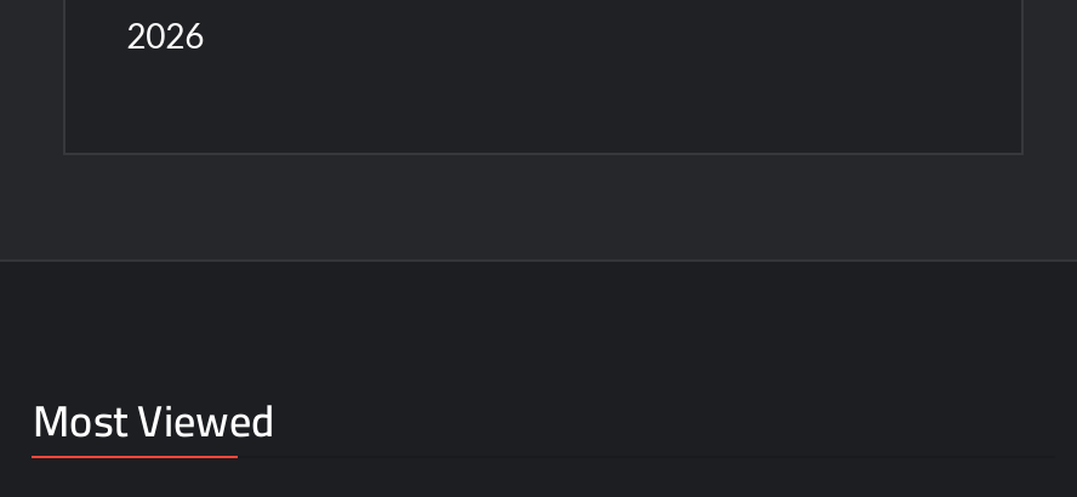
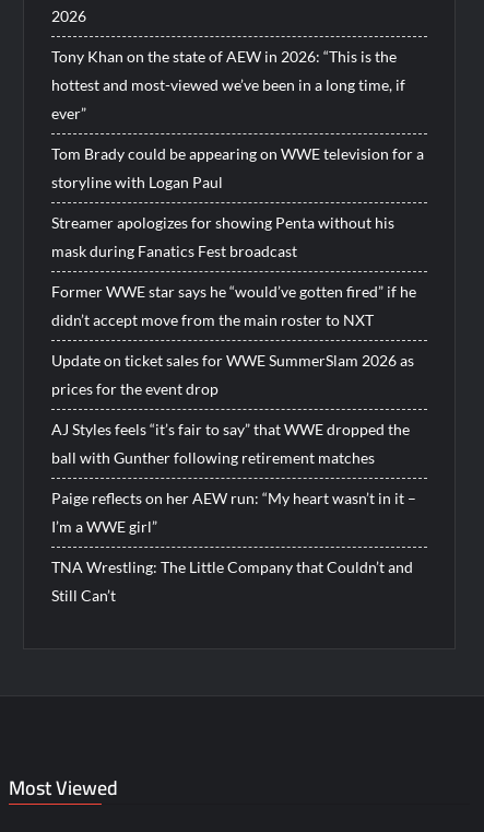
none -> [51,47,424,604] Tony Khan on the state of AEW in 2026: “This is the | hottest and most-viewed we’ve been in a long time, if | ever” | Tom Brady could be appearing on WWE television for a | storyline with Logan Paul | Streamer apologizes for showing Penta without his | mask during Fanatics Fest broadcast | Former WWE star says he “would’ve gotten fired” if he | didn’t accept move from the main roster to NXT | Update on ticket sales for WWE SummerSlam 2026 as | prices for the event drop | AJ Styles feels “it’s fair to say” that WWE dropped the | ball with Gunther following retirement matches | Paige reflects on her AEW run: “My heart wasn’t in it – | I’m a WWE girl” | TNA Wrestling: The Little Company that Couldn’t and | Still Can’t

